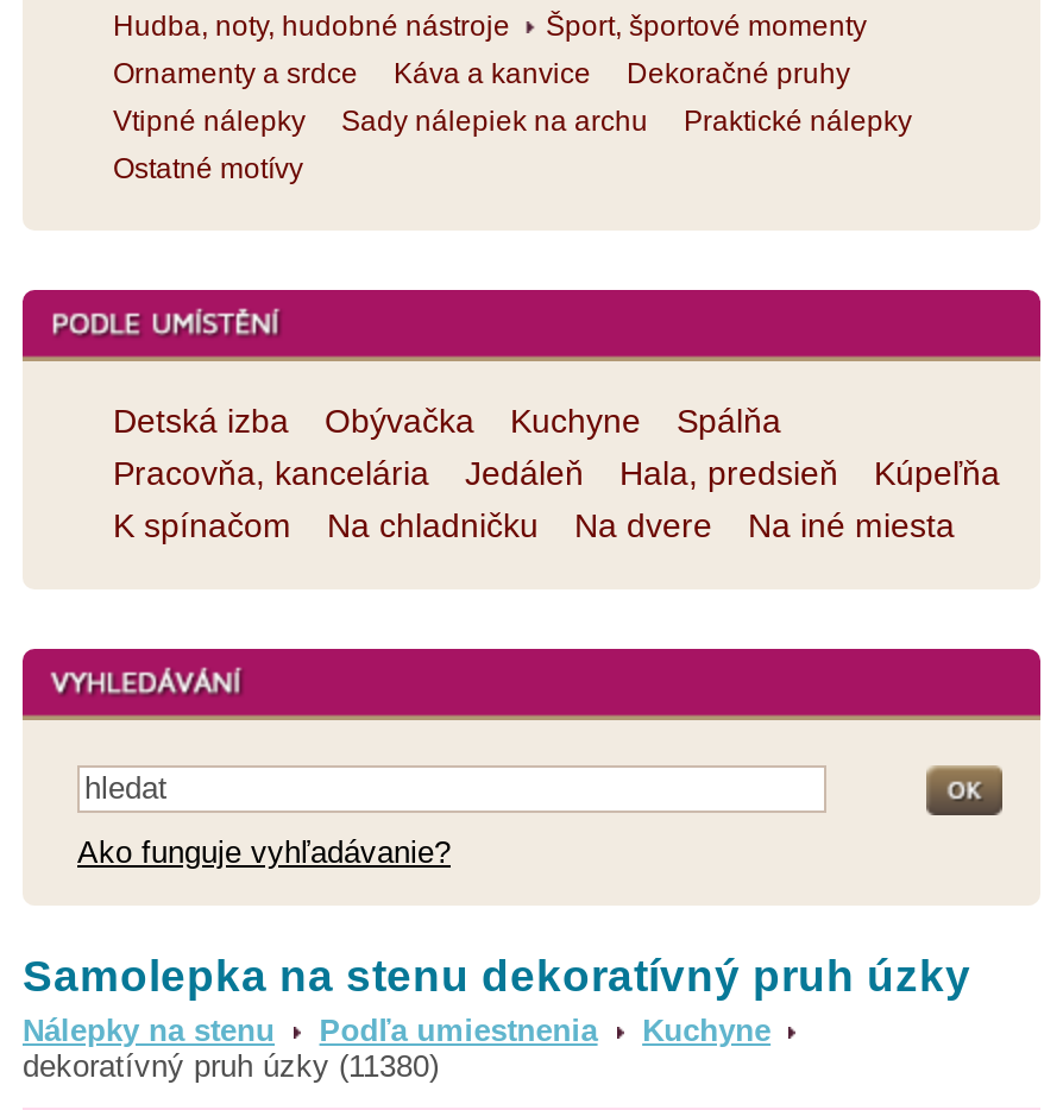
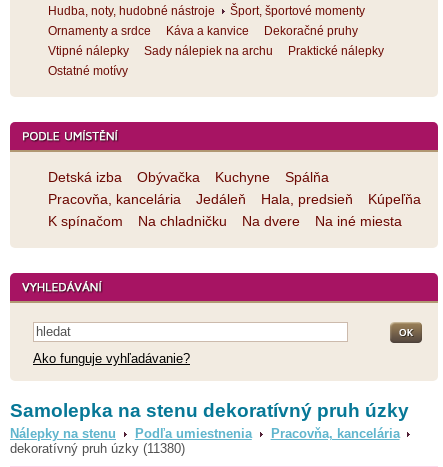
[642,1013,771,1048] Kuchyne -> [271,426,400,441] Pracovňa, kancelária

